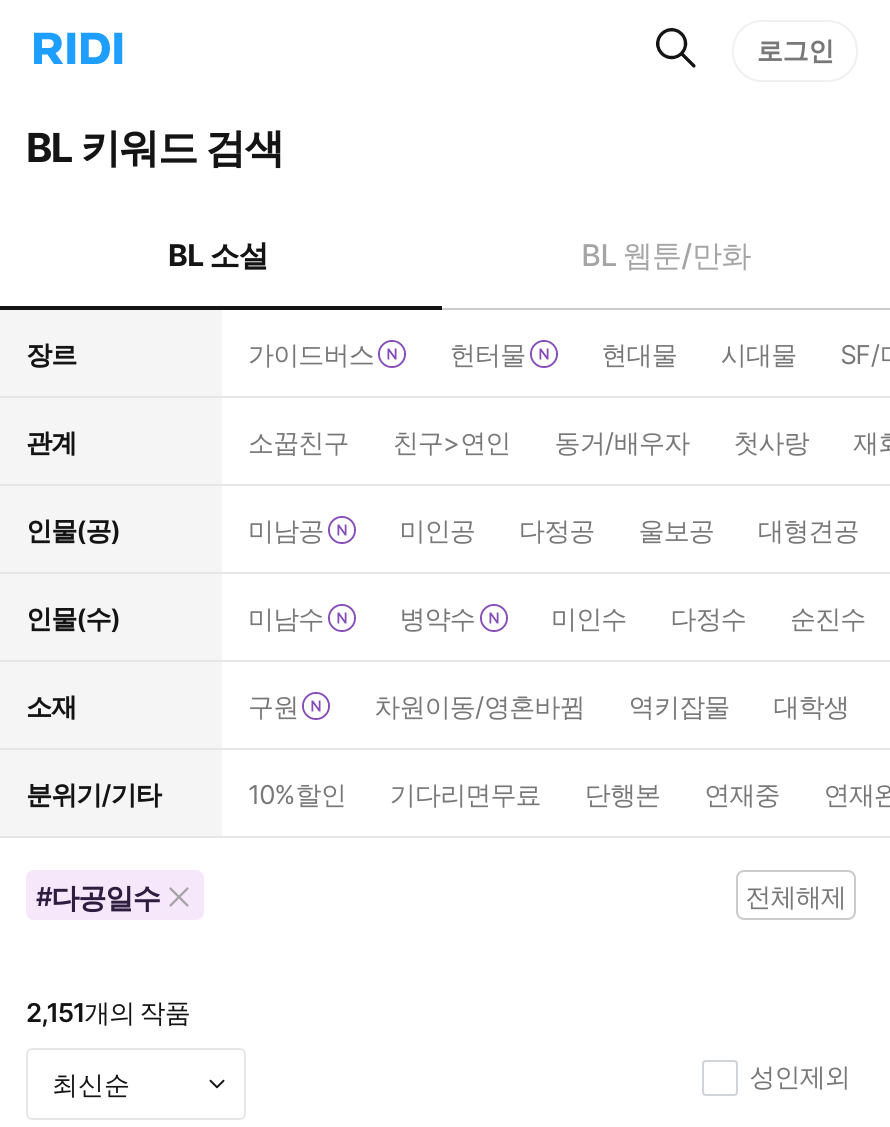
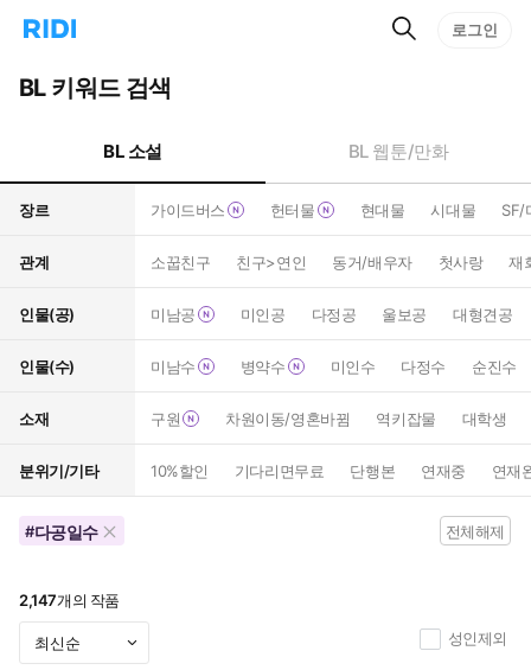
[26,996,190,1028] 2,151개의 작품 -> [19,591,120,610] 2,147개의 작품

